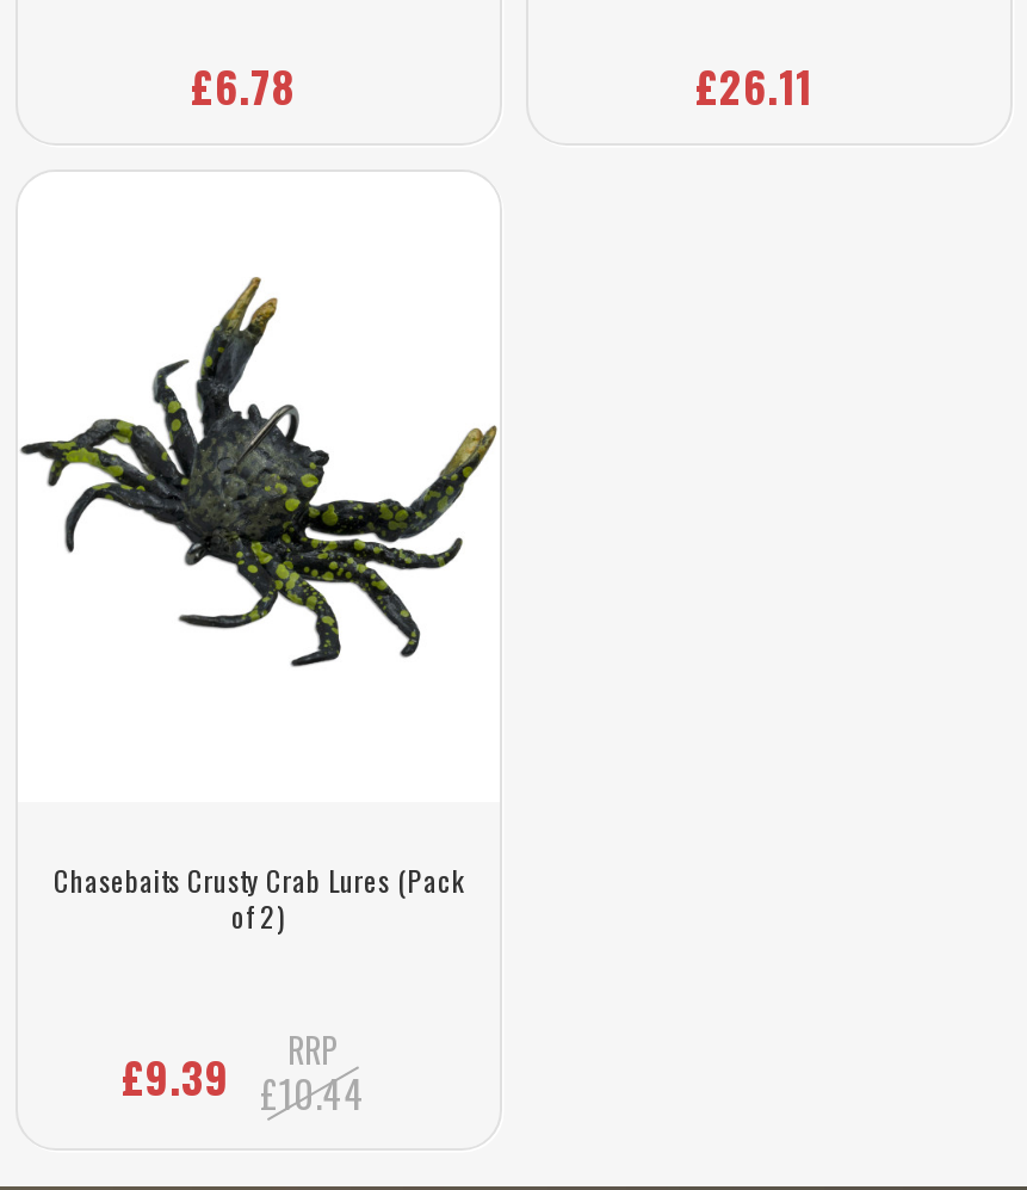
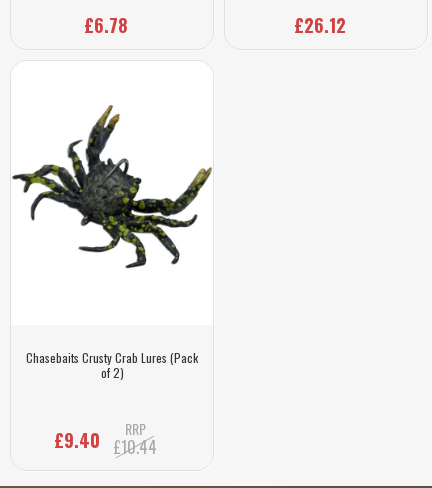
[695,54,812,116] £26.11 -> [293,12,345,38] £26.12
[122,1045,229,1107] £9.39 -> [54,427,100,453] £9.40

